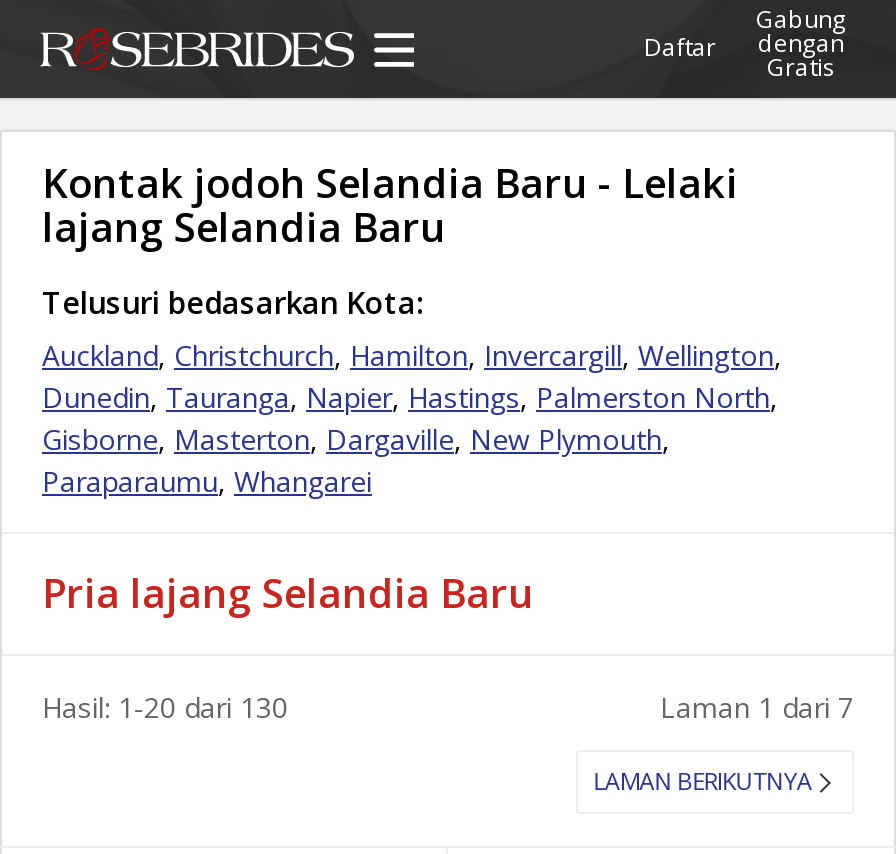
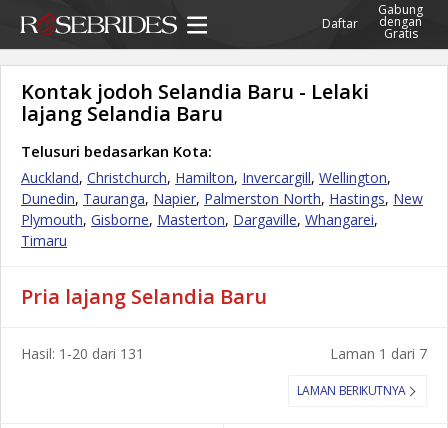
[42,378,778,500] Dunedin, Tauranga, Napier, Hastings, Palmerston North, | Gisborne, Masterton, Dargaville, New Plymouth, | Paraparaumu, Whangarei -> [21,189,423,250] Dunedin, Tauranga, Napier, Palmerston North, Hastings, New | Plymouth, Gisborne, Masterton, Dargaville, Whangarei, | Timaru
[42,688,296,726] Hasil: 1-20 dari 130 -> [21,344,148,363] Hasil: 1-20 dari 131

